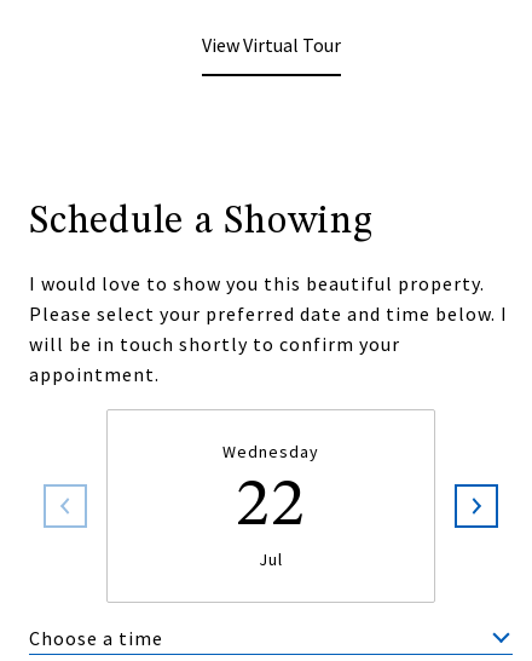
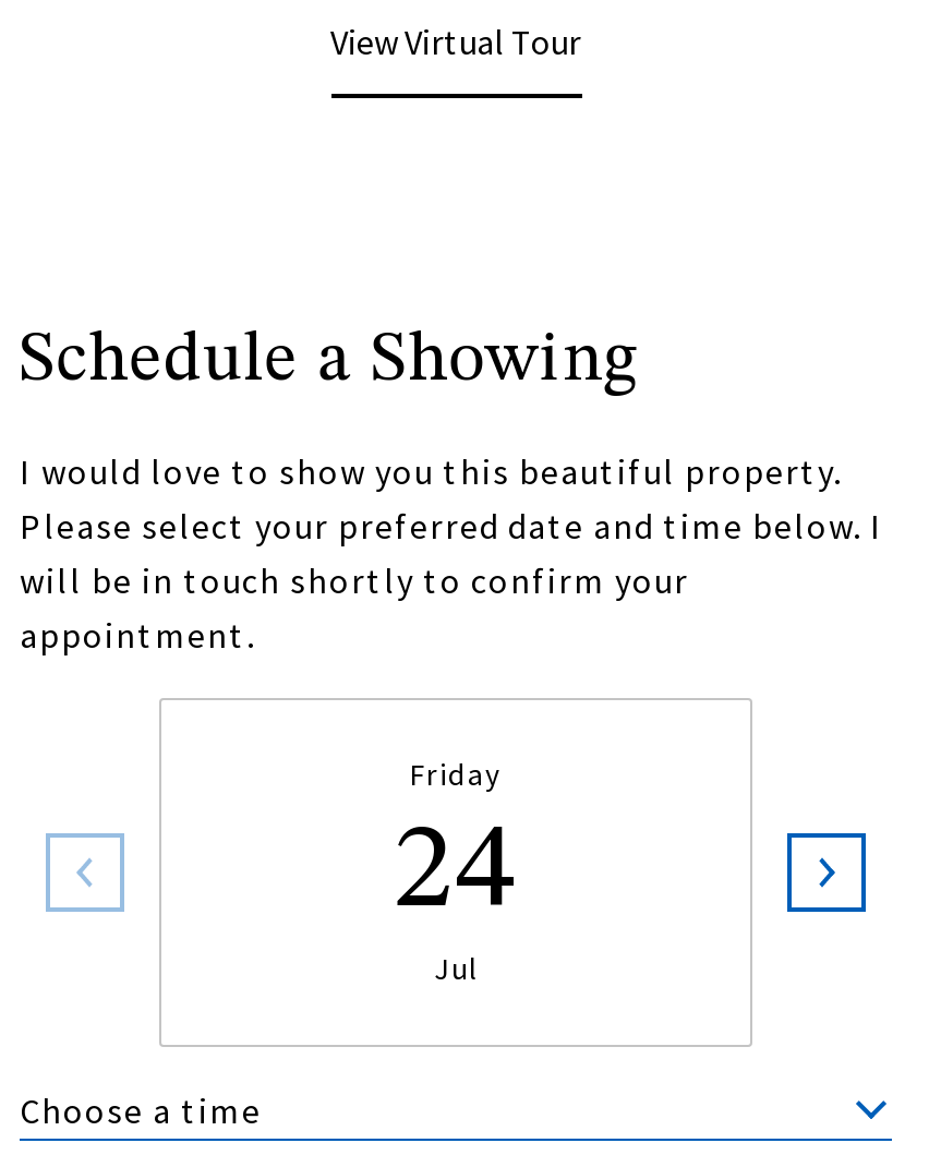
[222,441,319,540] Wednesday | 22 -> [393,755,519,934] Friday | 24

